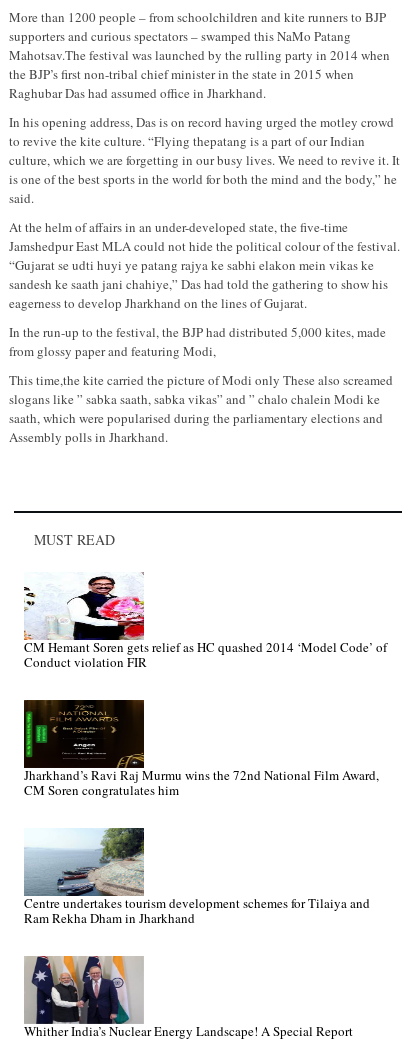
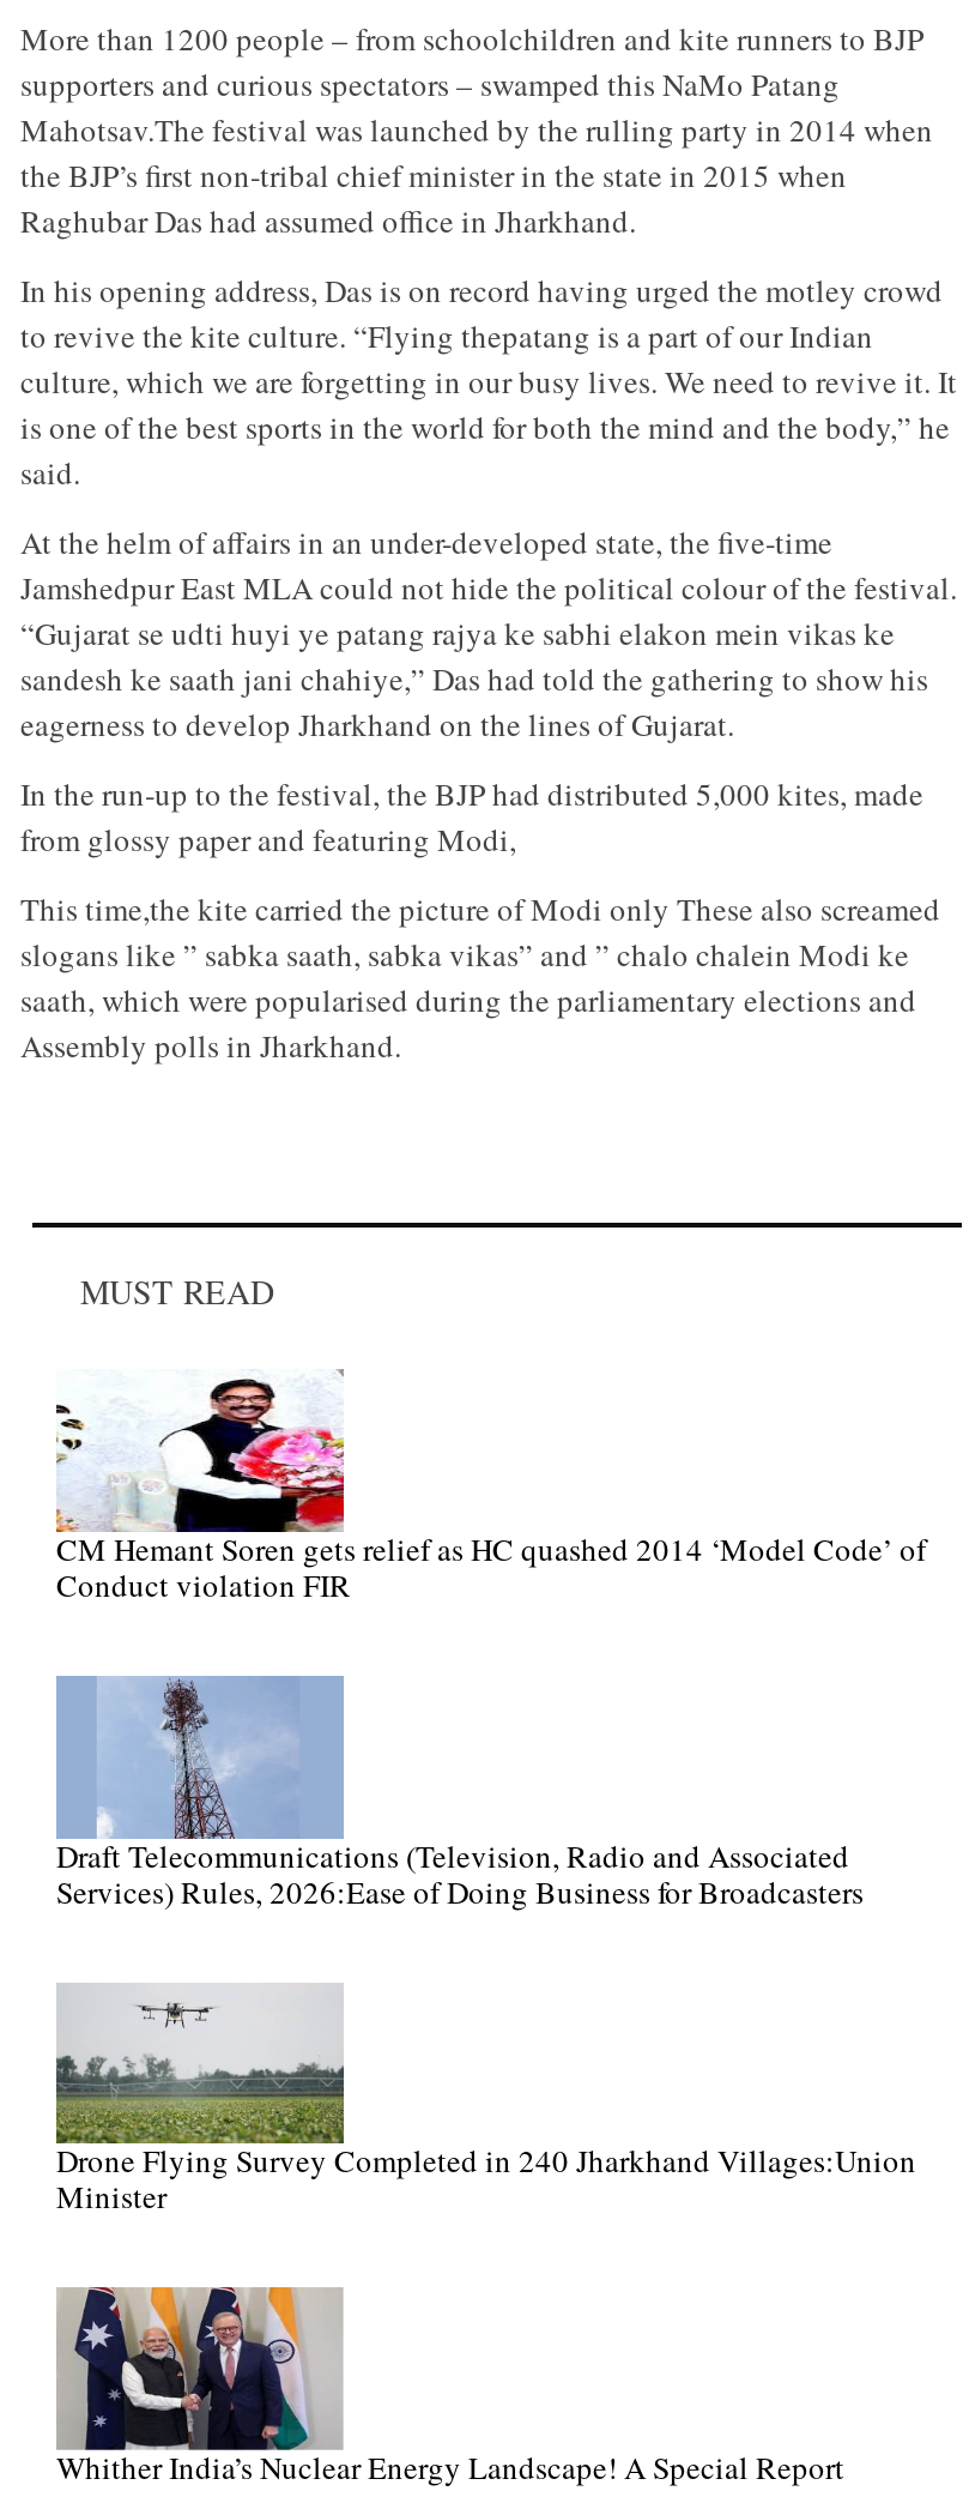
[23,699,379,799] [image] | Jharkhand’s Ravi Raj Murmu wins the 72nd National Film Award, | CM Soren congratulates him -> [56,1676,864,1913] [image] | Draft Telecommunications (Television, Radio and Associated | Services) Rules, 2026:Ease of Doing Business for Broadcasters
[24,827,370,927] [image] | Centre undertakes tourism development schemes for Tilaiya and | Ram Rekha Dham in Jharkhand -> [54,1983,916,2219] [image] | Drone Flying Survey Completed in 240 Jharkhand Villages:Union | Minister

